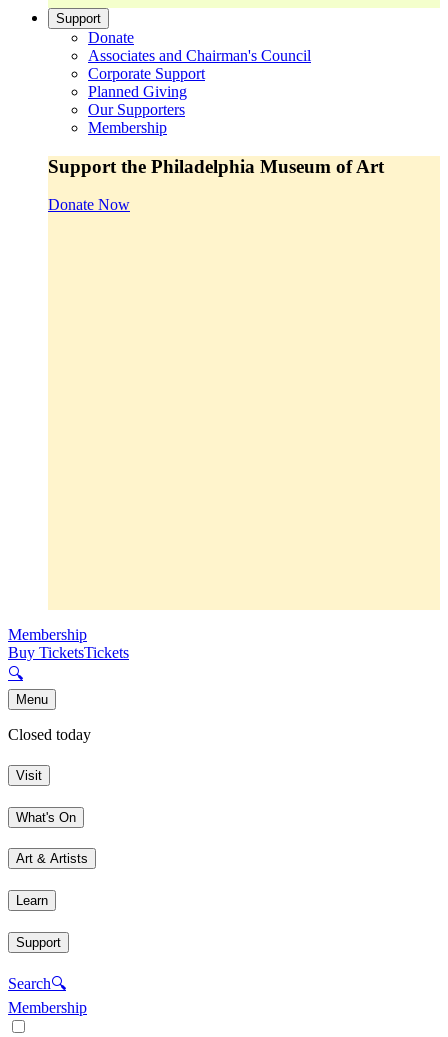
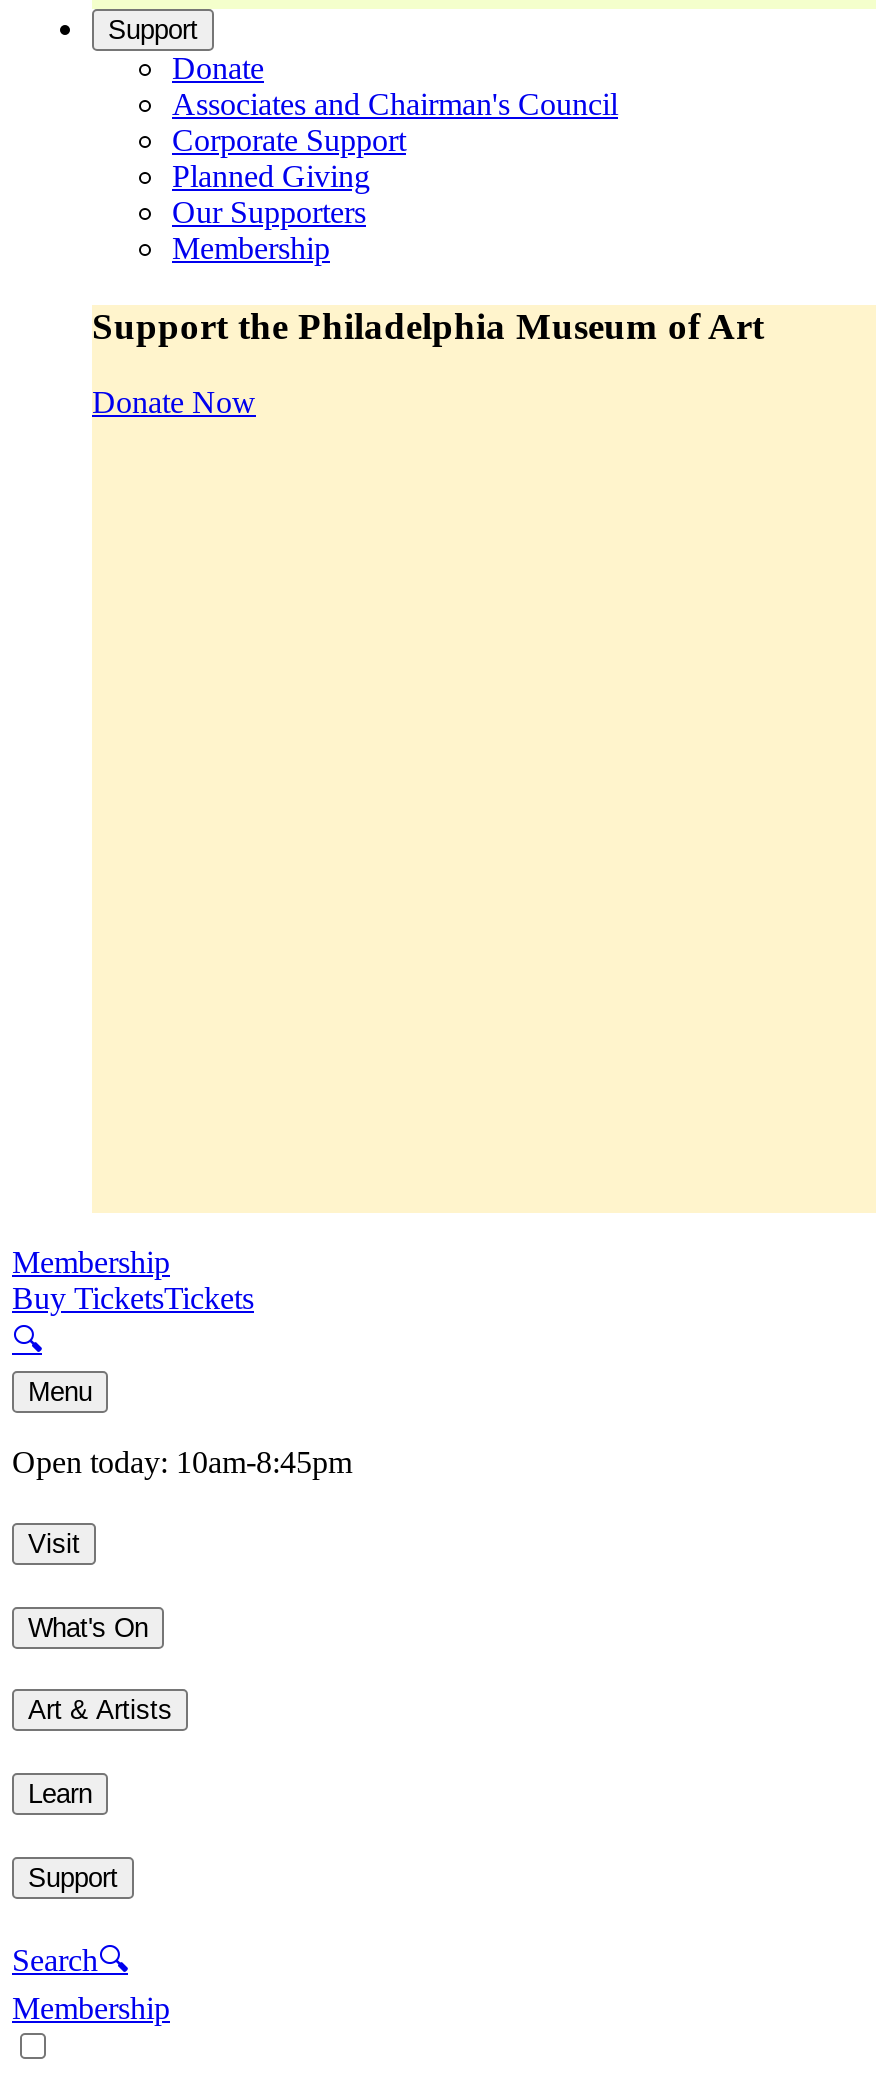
[8,726,91,743] Closed today -> [12,1446,352,1480] Open today: 10am-8:45pm

